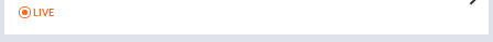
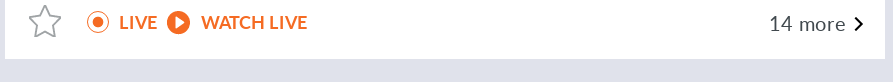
none -> [201,8,845,36] WATCH LIVE | 14 more

